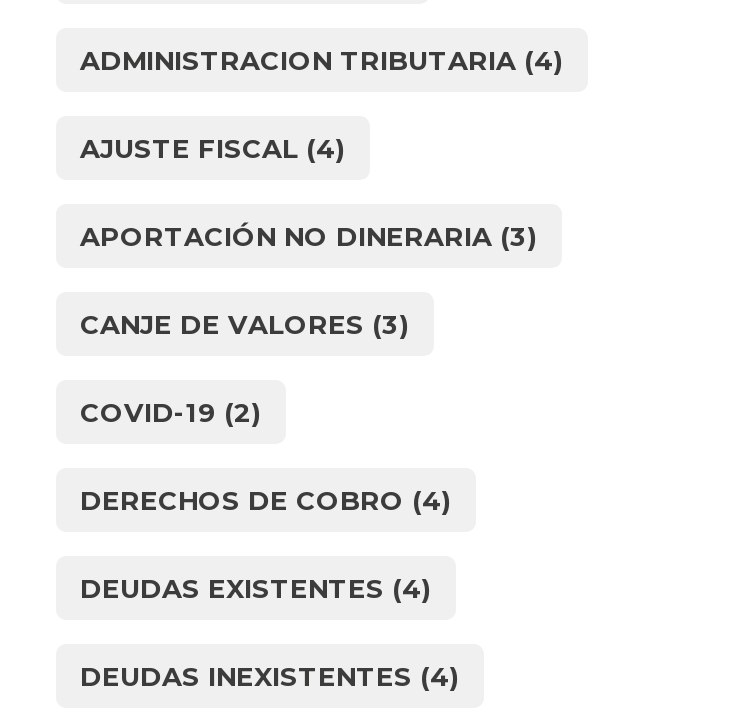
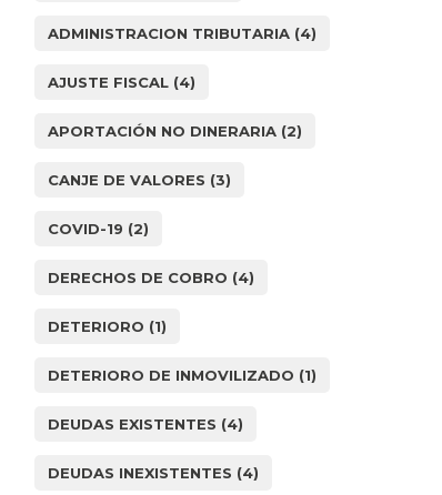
[80,220,538,252] APORTACIÓN NO DINERARIA (3) -> [48,122,302,140] APORTACIÓN NO DINERARIA (2)
none -> [48,317,317,384] DETERIORO (1) | DETERIORO DE INMOVILIZADO (1)

